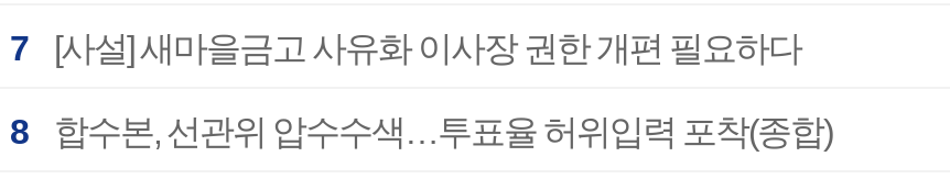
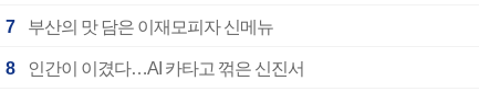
[54,30,801,67] [사설] 새마을금고 사유화 이사장 권한 개편 필요하다 -> [28,18,273,36] 부산의 맛 담은 이재모피자 신메뉴
[54,113,832,150] 합수본, 선관위 압수수색…투표율 허위입력 포착(종합) -> [28,59,304,78] 인간이 이겼다…AI 카타고 꺾은 신진서

